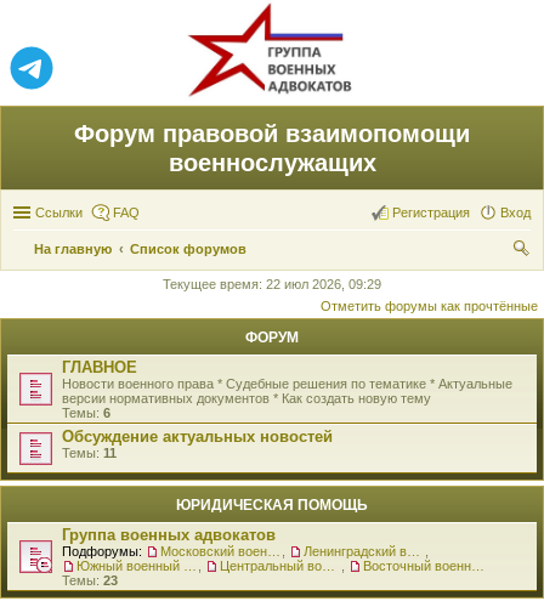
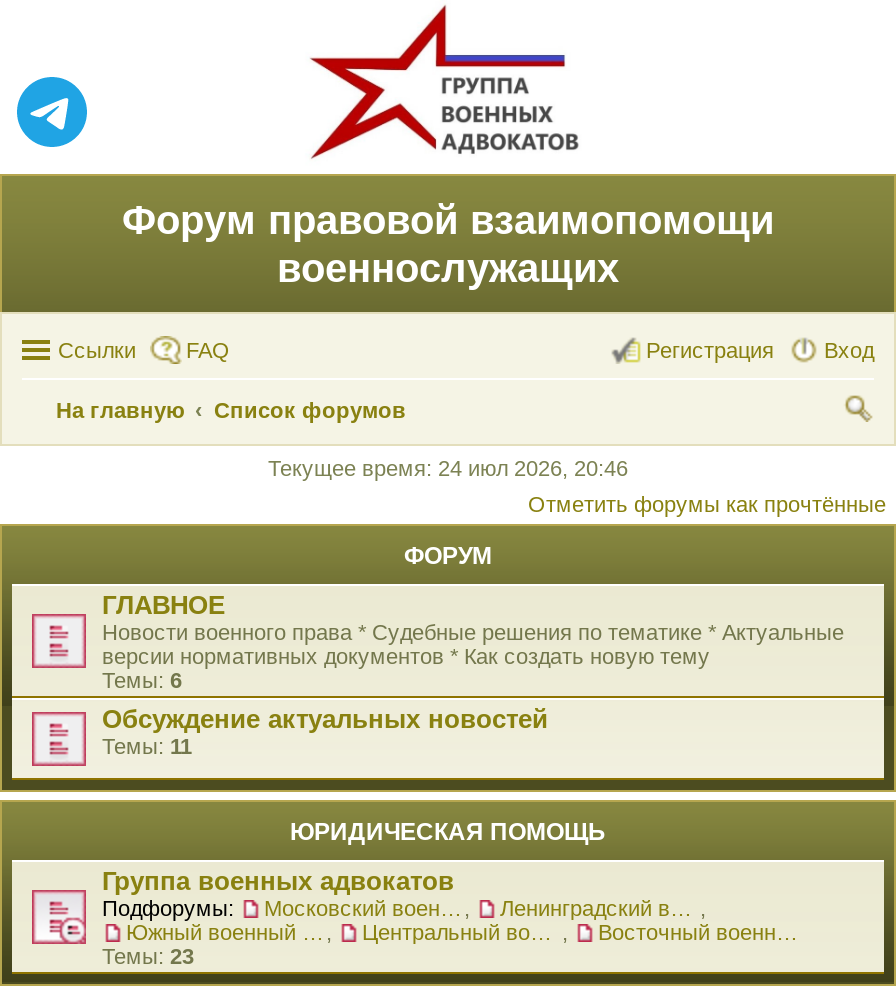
[163,277,381,291] Текущее время: 22 июл 2026, 09:29 -> [268,456,628,480] Текущее время: 24 июл 2026, 20:46

